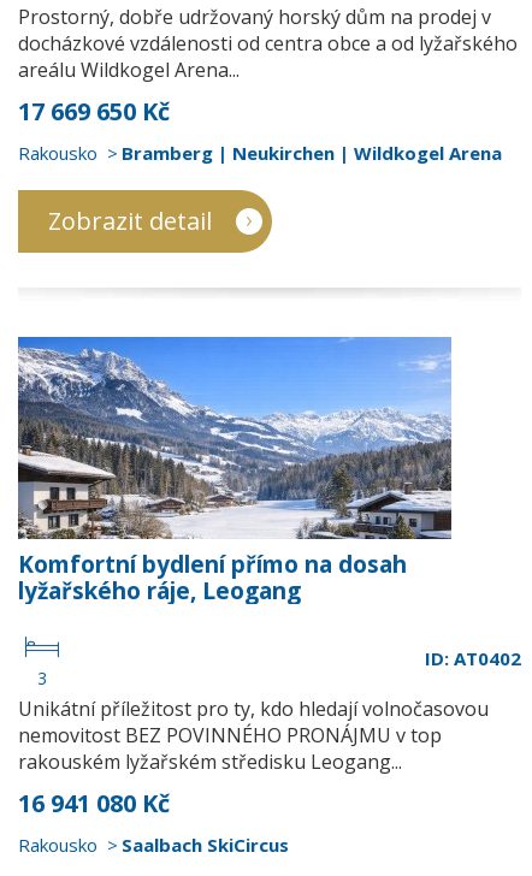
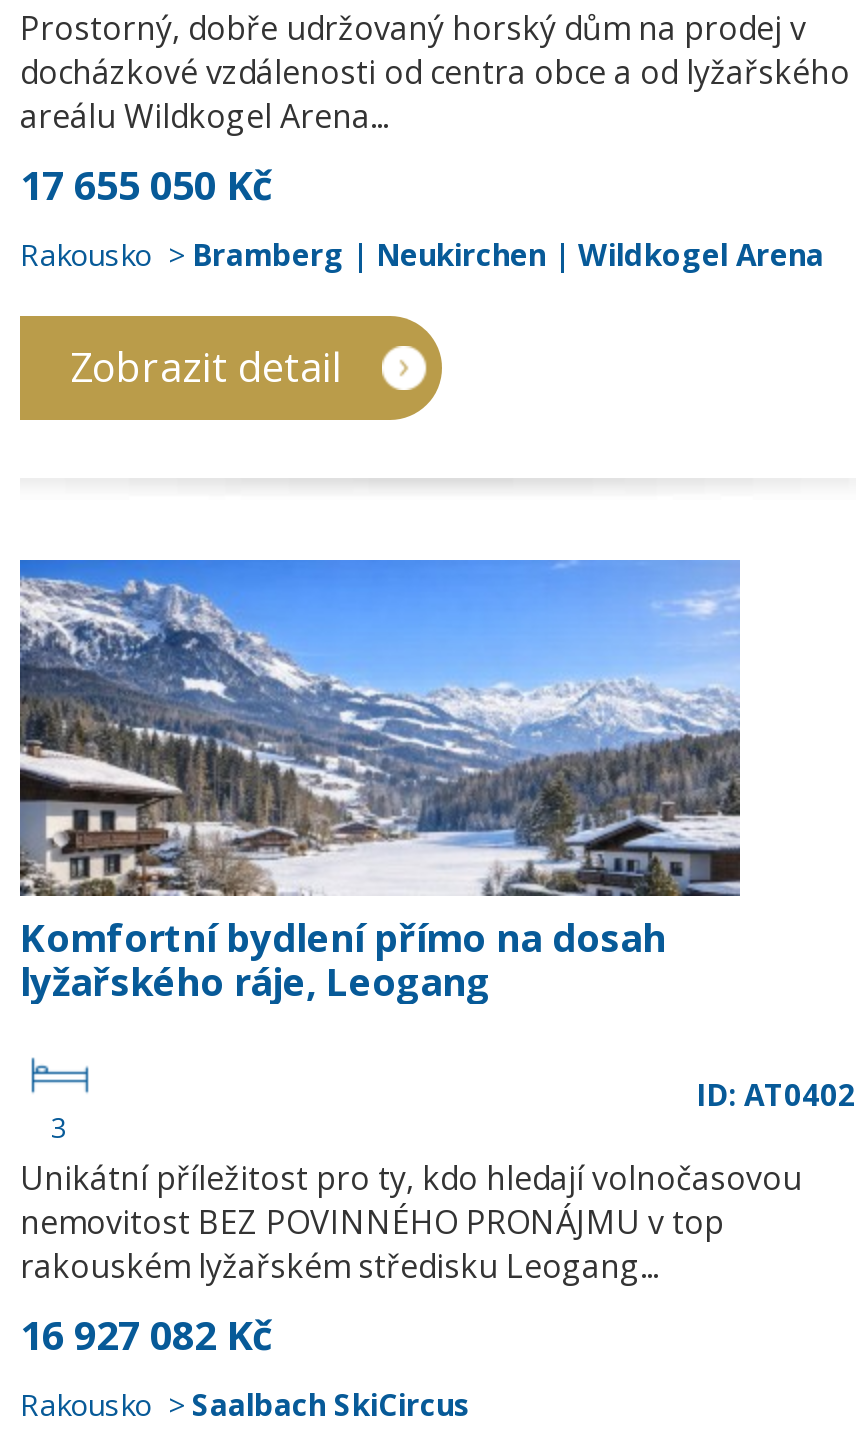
[18,95,170,128] 17 669 650 Kč -> [20,158,272,212] 17 655 050 Kč
[18,787,170,819] 16 941 080 Kč -> [20,1308,272,1362] 16 927 082 Kč

